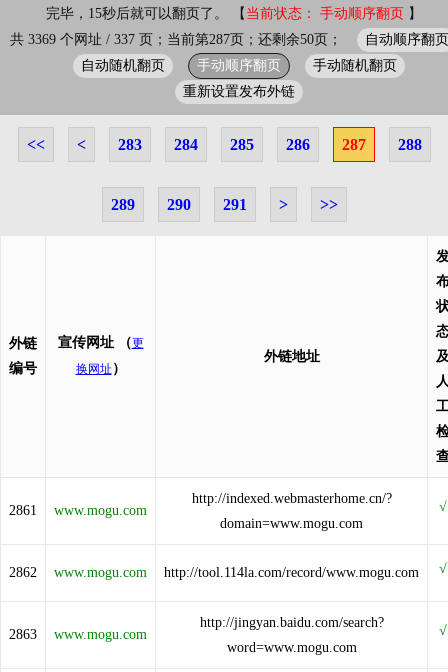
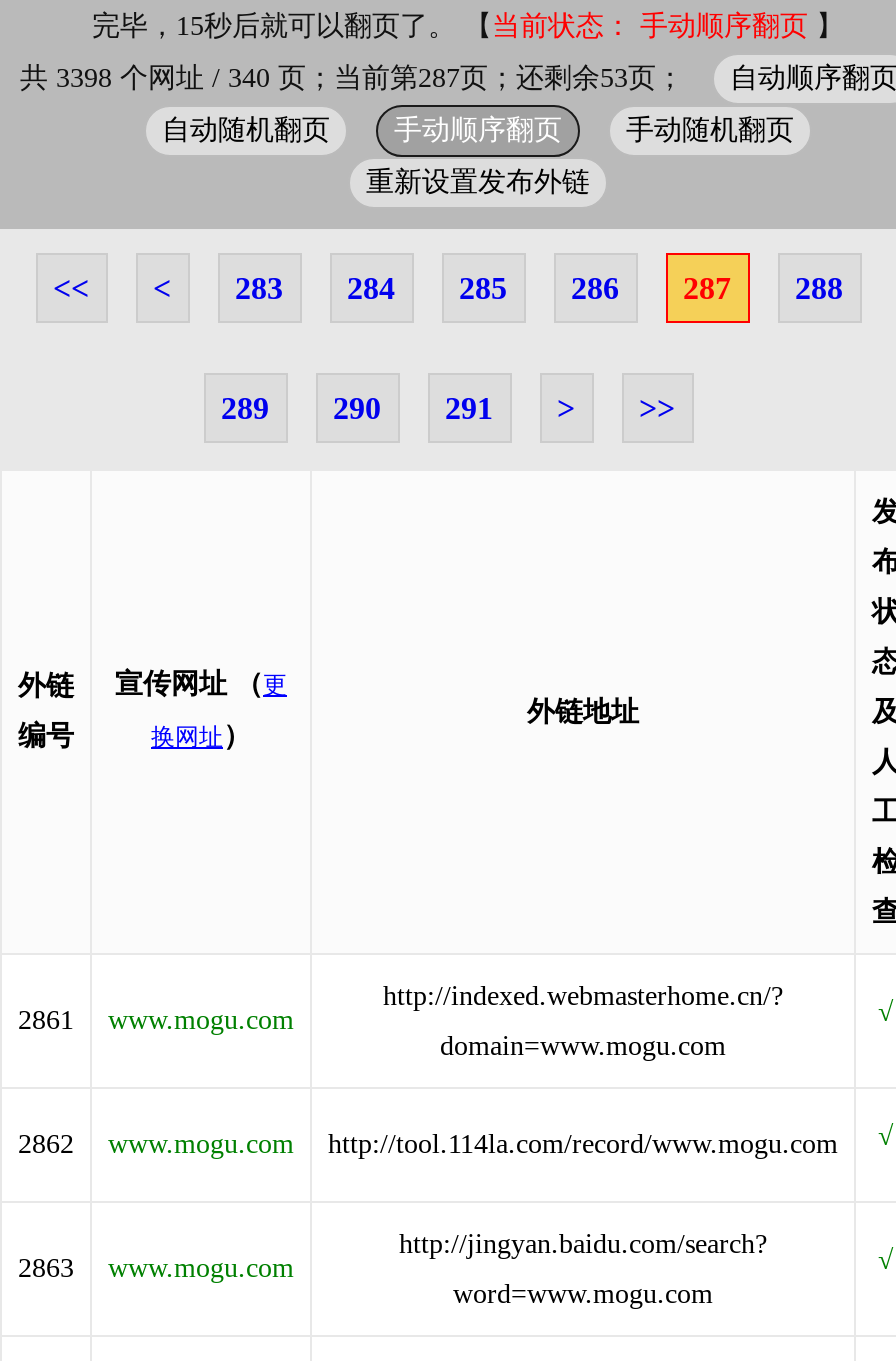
[10,32,346,47] 共 3369 个网址 / 337 页；当前第287页；还剩余50页； -> [20,63,692,93] 共 3398 个网址 / 340 页；当前第287页；还剩余53页；

